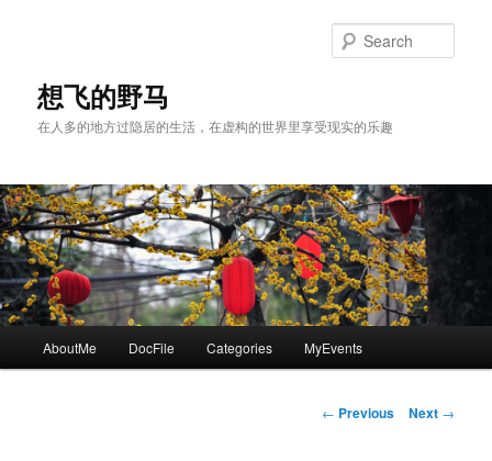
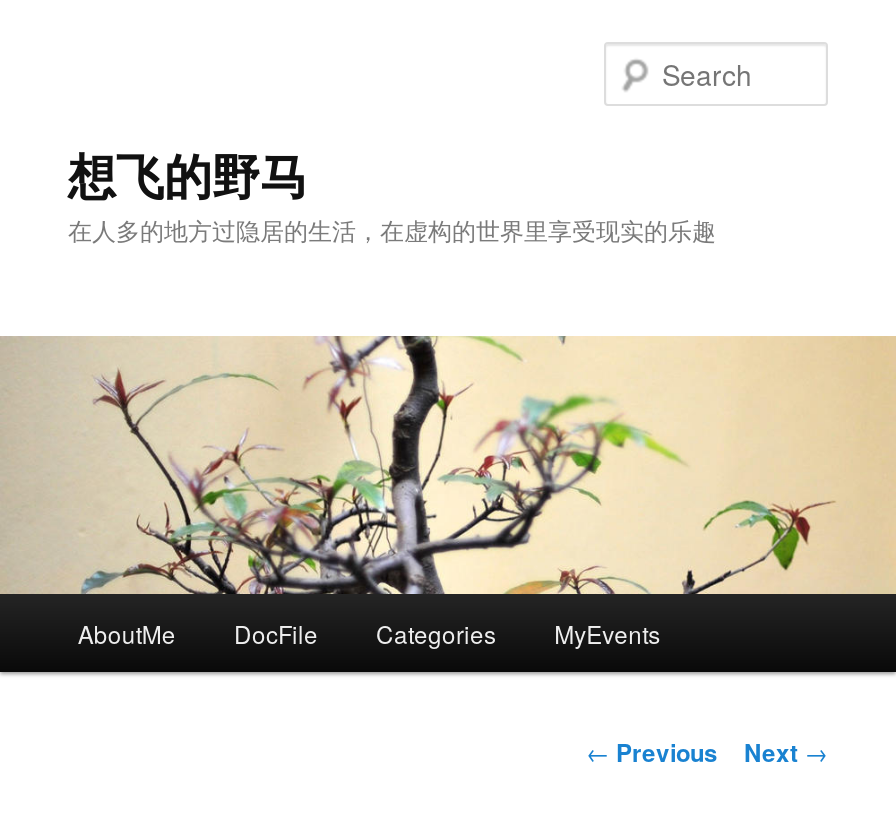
[3,183,489,327] [image] -> [6,336,890,596] [image]

